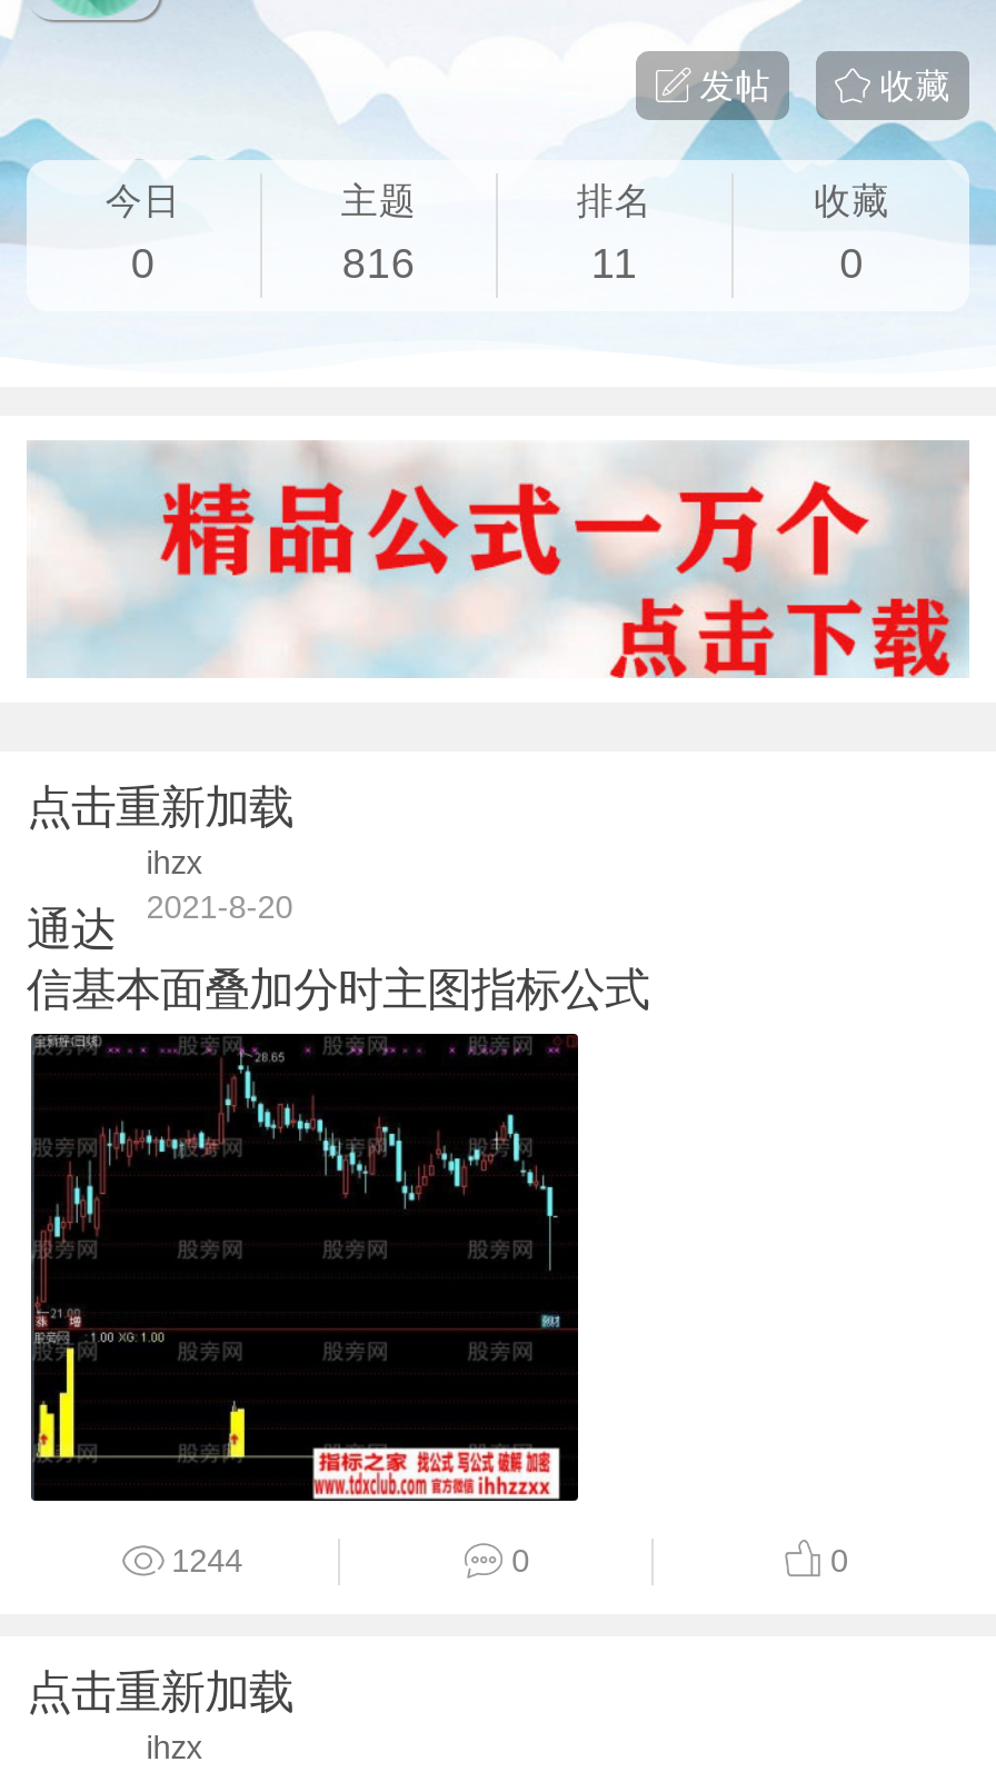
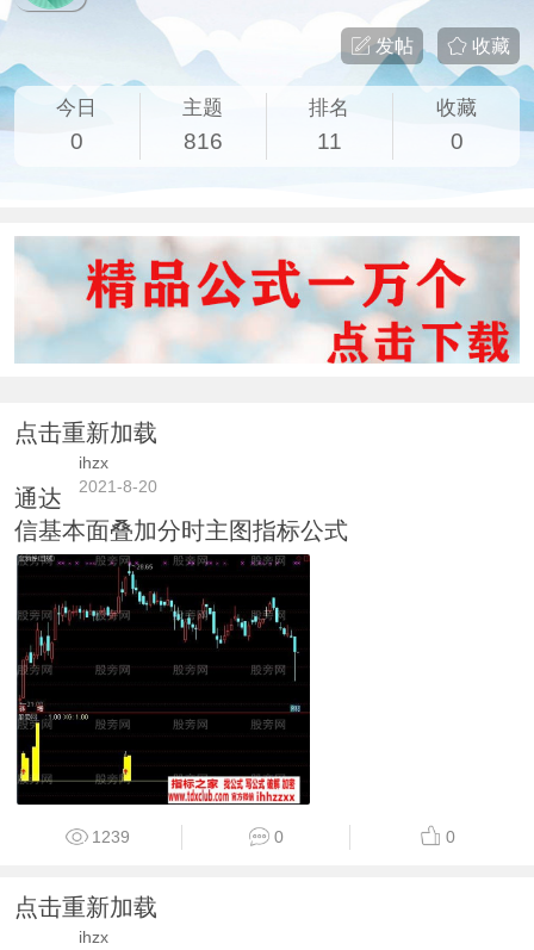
[172,1542,243,1578] 1244 -> [92,827,130,846] 1239

